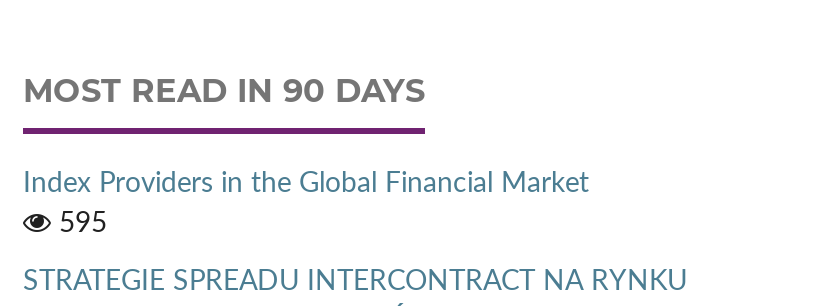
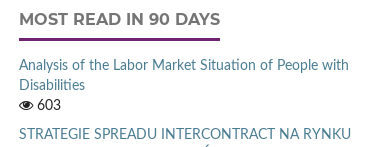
[23,169,589,237] Index Providers in the Global Financial Market | 595 -> [19,58,349,112] Analysis of the Labor Market Situation of People with | Disabilities | 603

